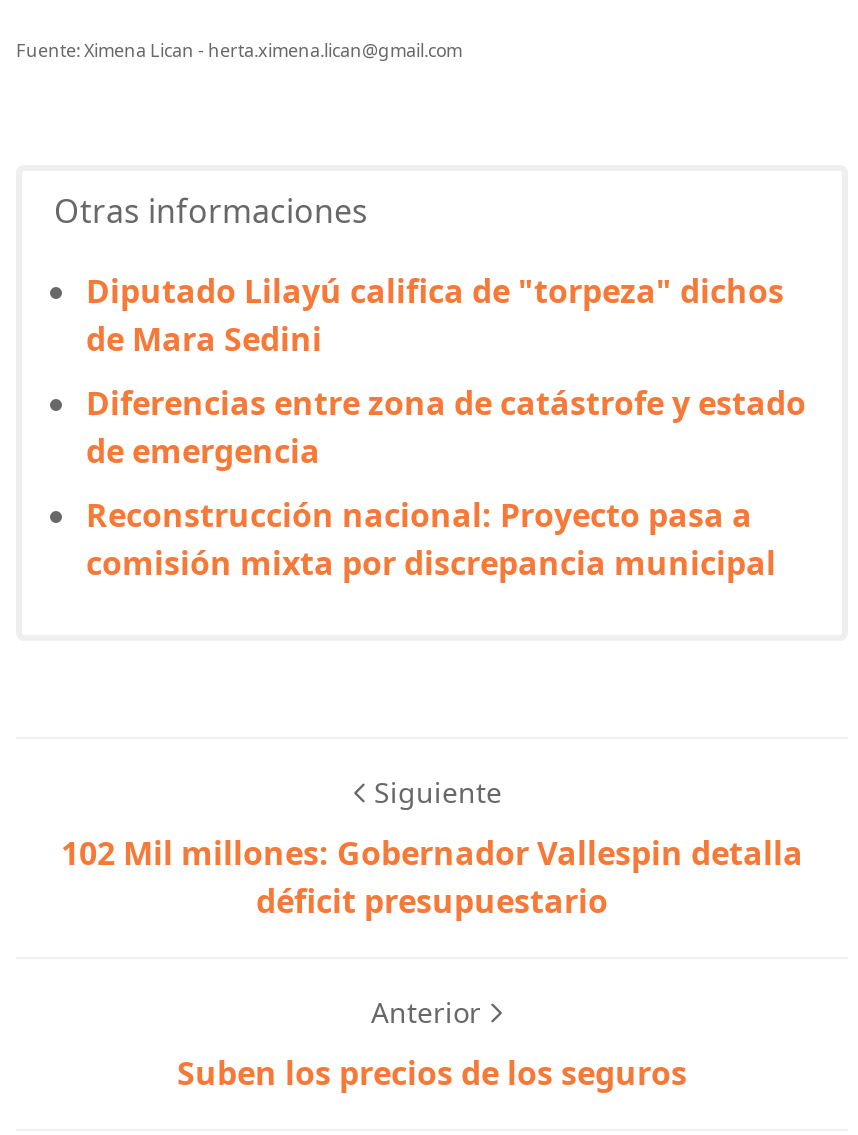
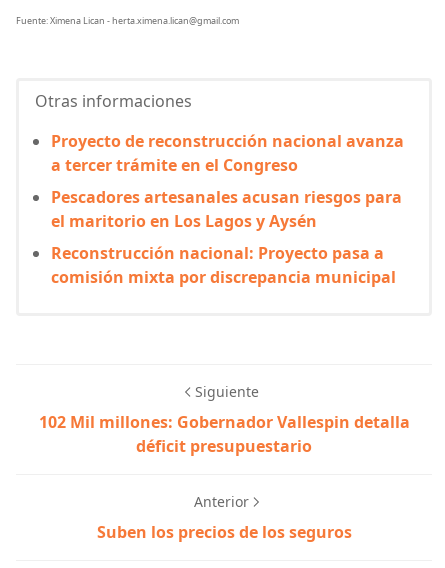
[86,270,784,362] Diputado Lilayú califica de "torpeza" dichos | de Mara Sedini -> [51,130,404,176] Proyecto de reconstrucción nacional avanza | a tercer trámite en el Congreso
[86,382,806,474] Diferencias entre zona de catástrofe y estado | de emergencia -> [51,186,402,232] Pescadores artesanales acusan riesgos para | el maritorio en Los Lagos y Aysén

